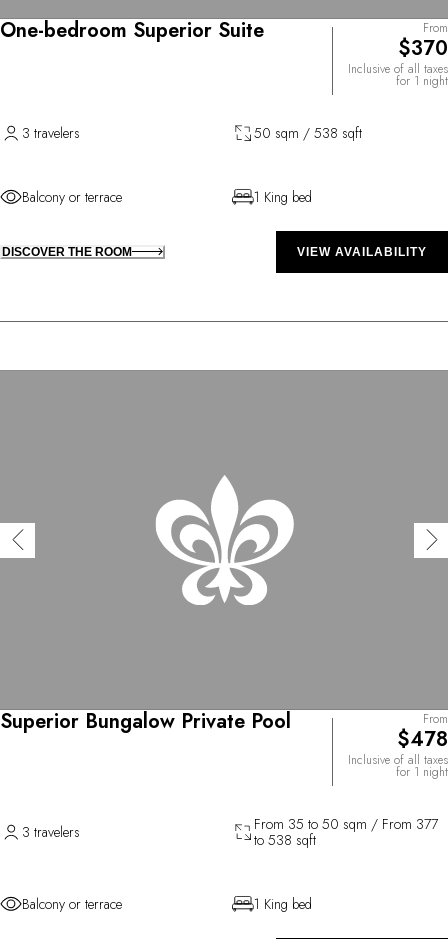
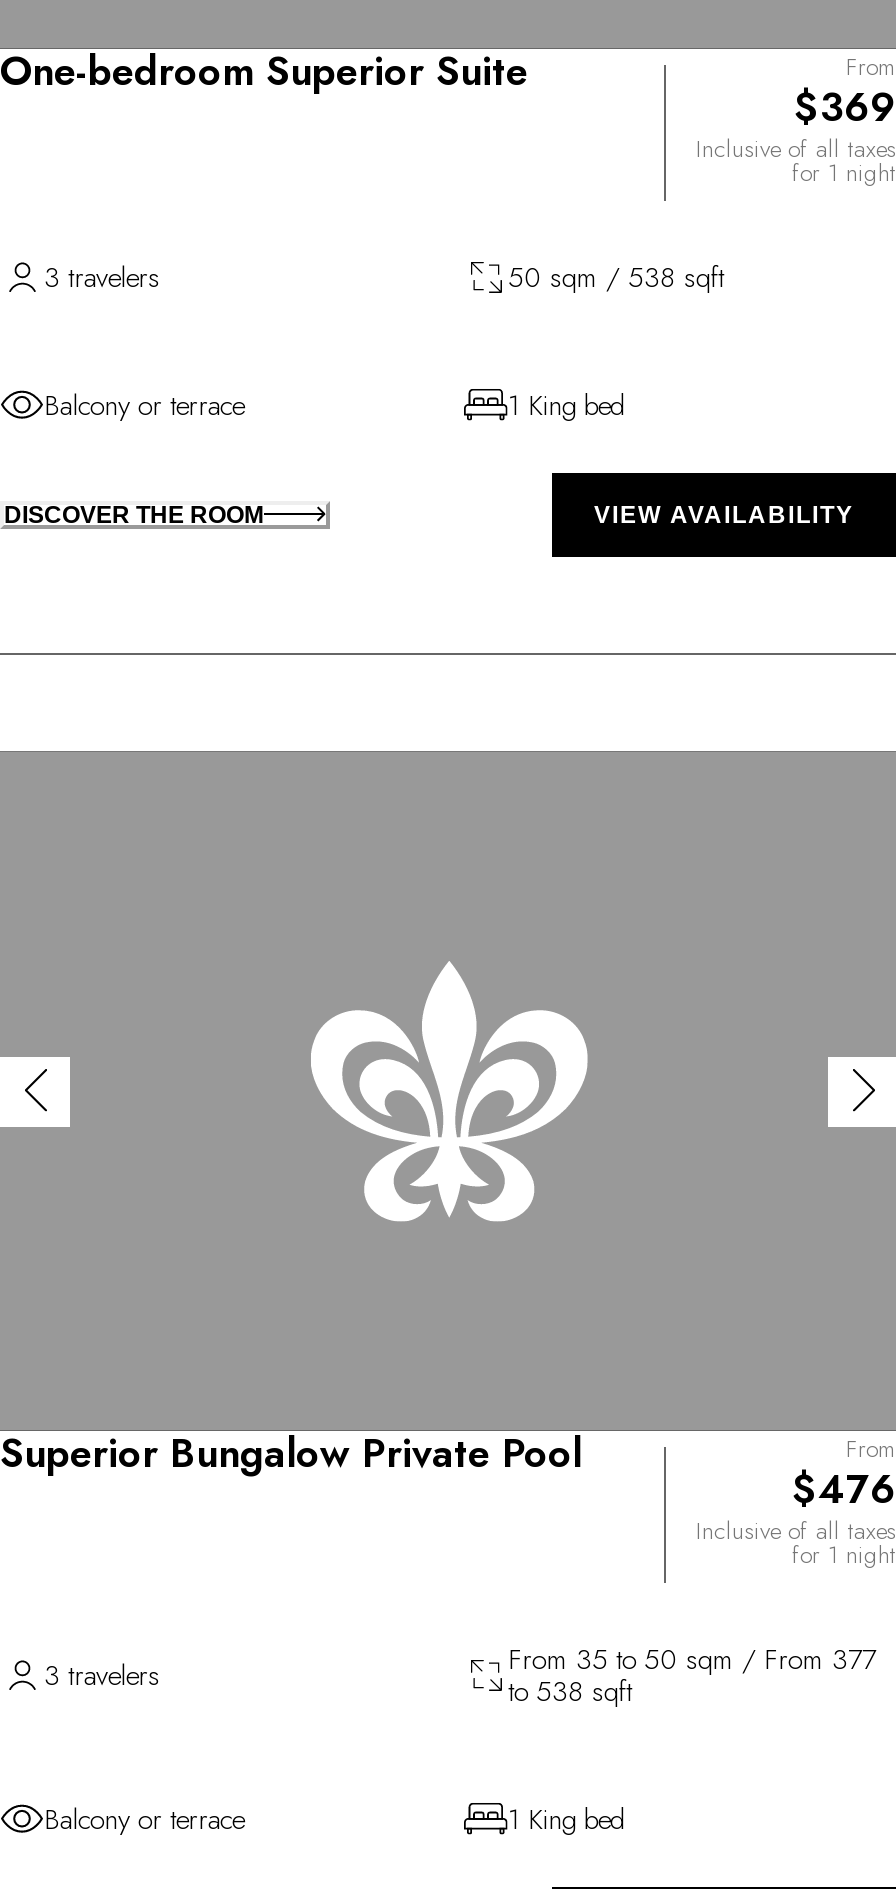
[398,34,448,63] $370 -> [794,78,896,136] $369
[397,725,448,754] $478 -> [792,1462,896,1520] $476

